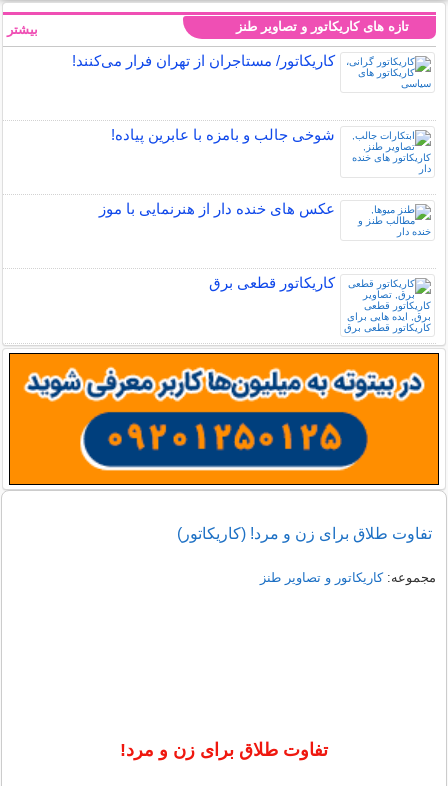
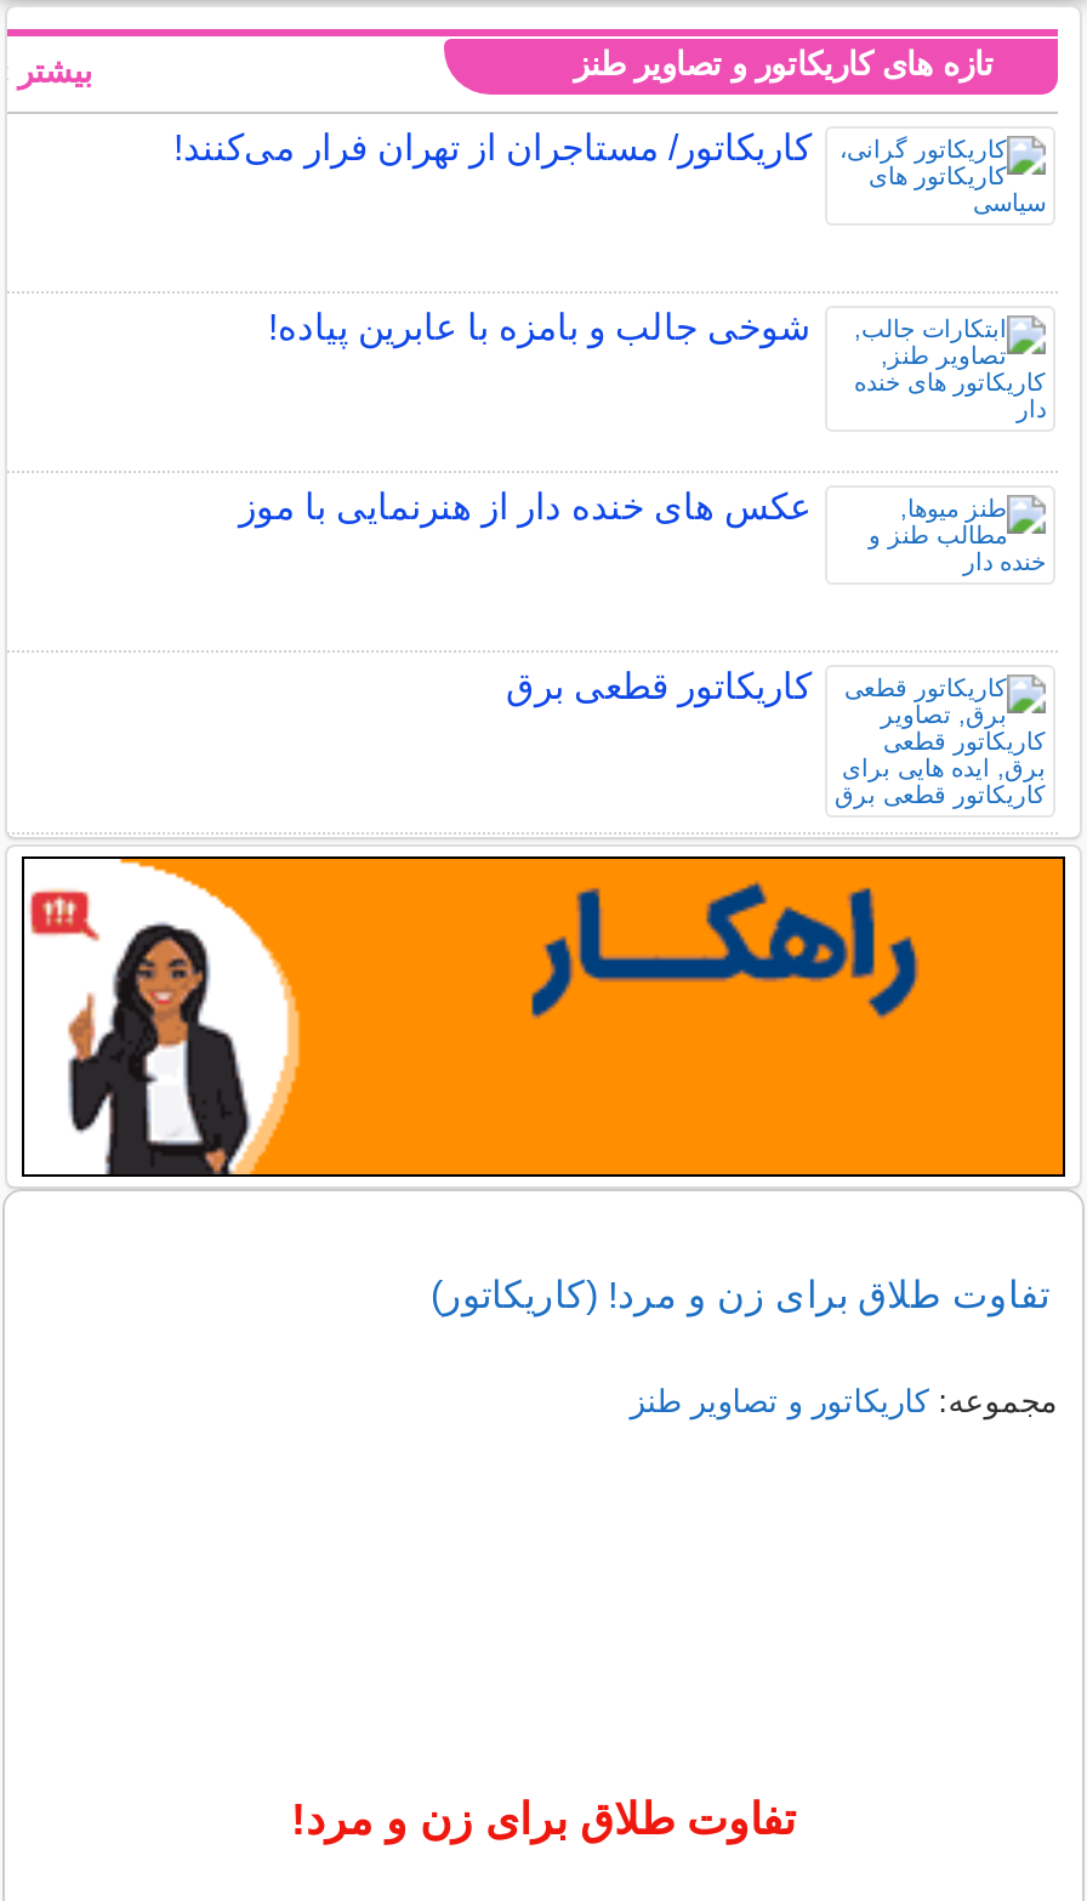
[9,353,426,485] [image] -> [22,856,1031,1177] [image]

